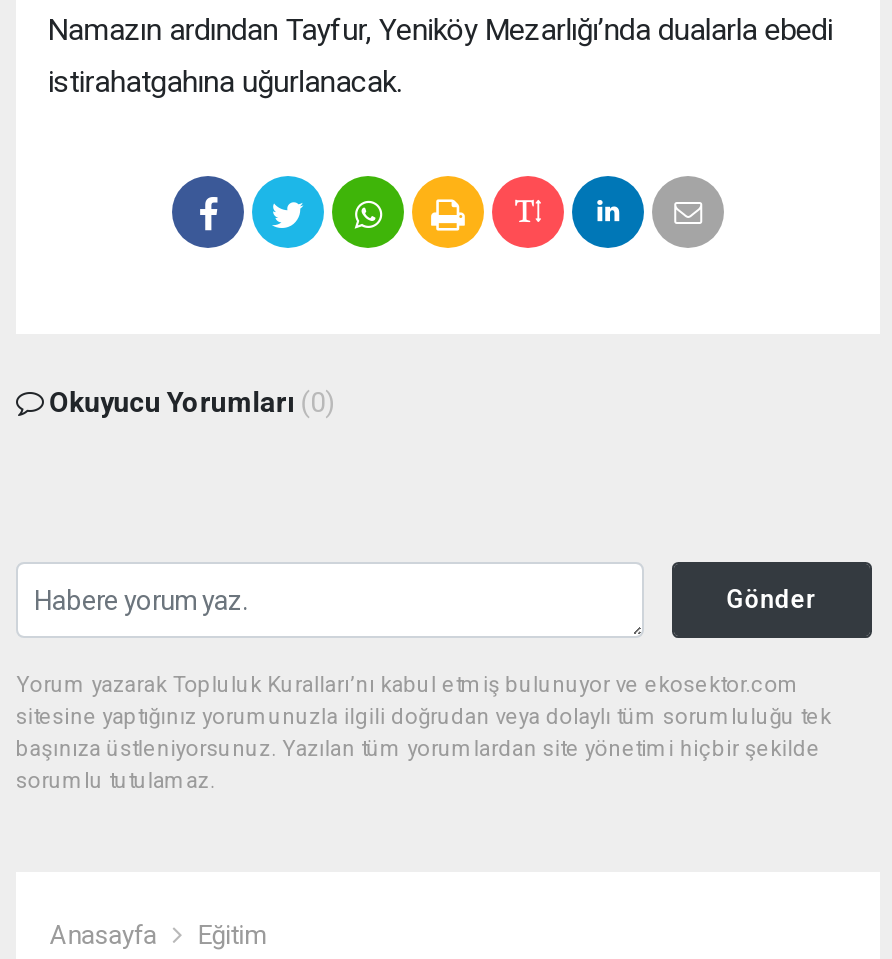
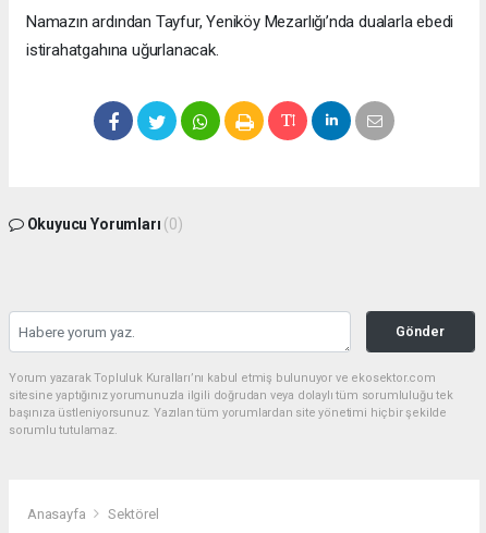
[198,920,266,950] Eğitim -> [108,506,158,522] Sektörel

